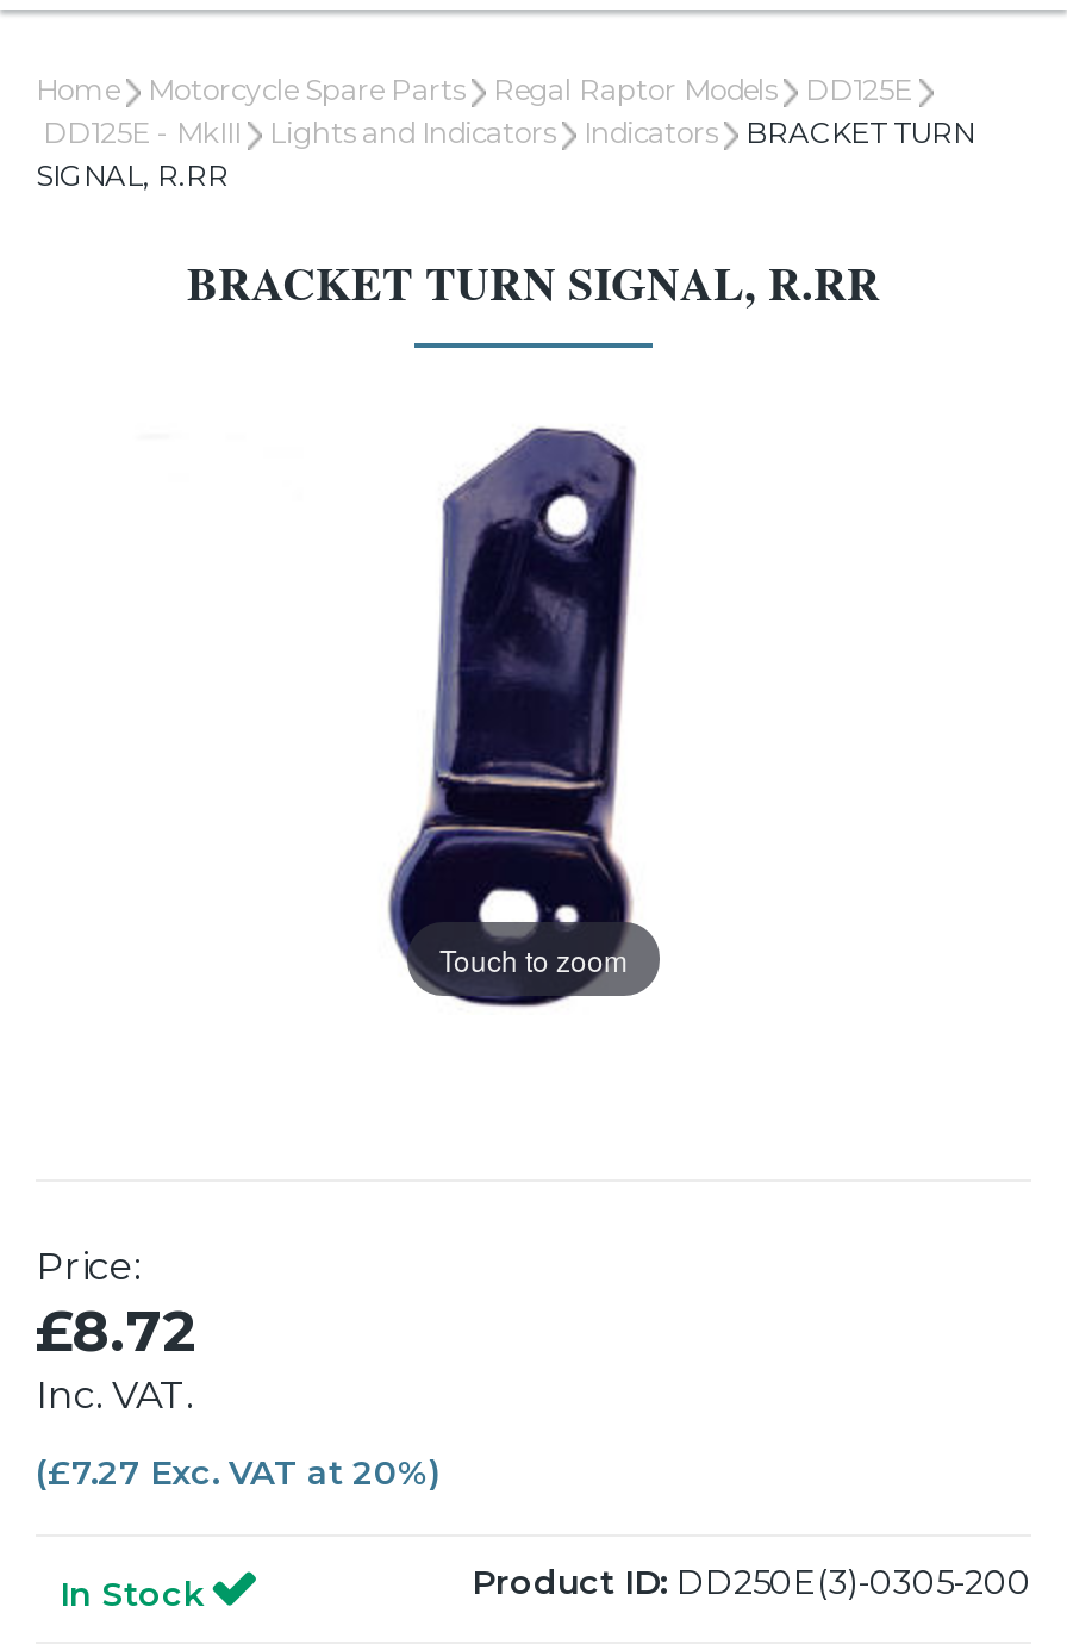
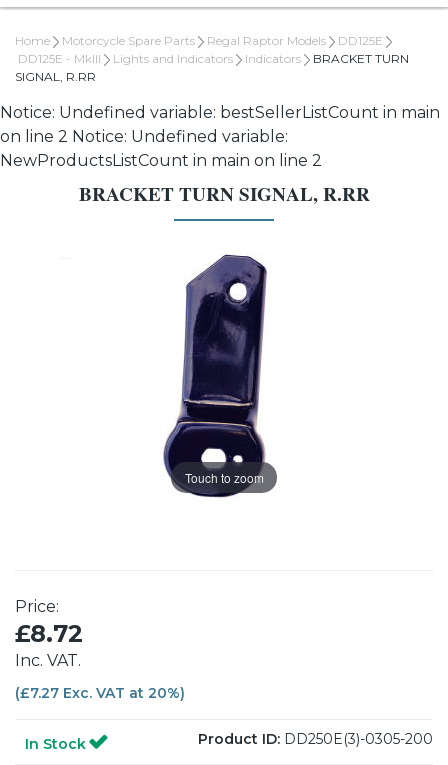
none -> [0,103,440,170] Notice: Undefined variable: bestSellerListCount in main | on line 2 Notice: Undefined variable: | NewProductsListCount in main on line 2

